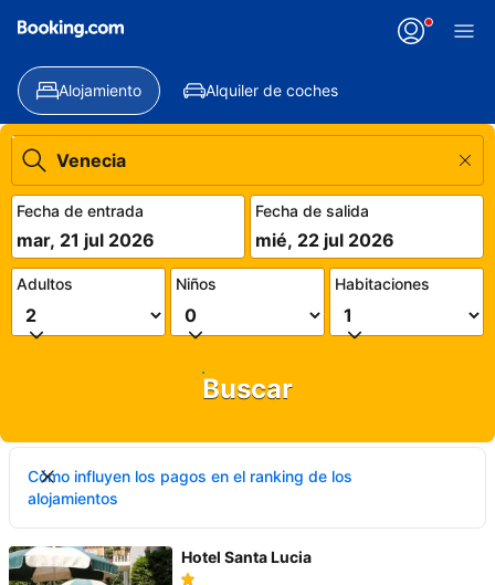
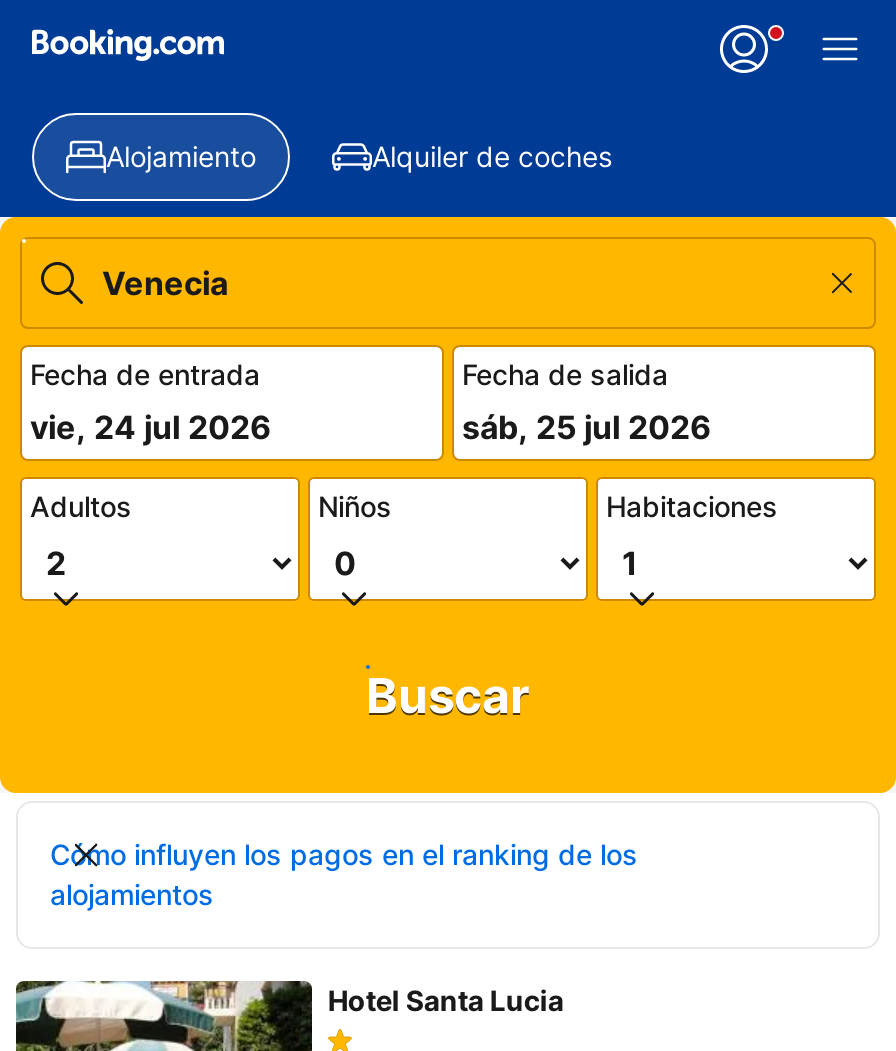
[17,229,155,251] mar, 21 jul 2026 -> [30,407,272,447] vie, 24 jul 2026
[255,229,394,251] mié, 22 jul 2026 -> [462,407,712,447] sáb, 25 jul 2026

